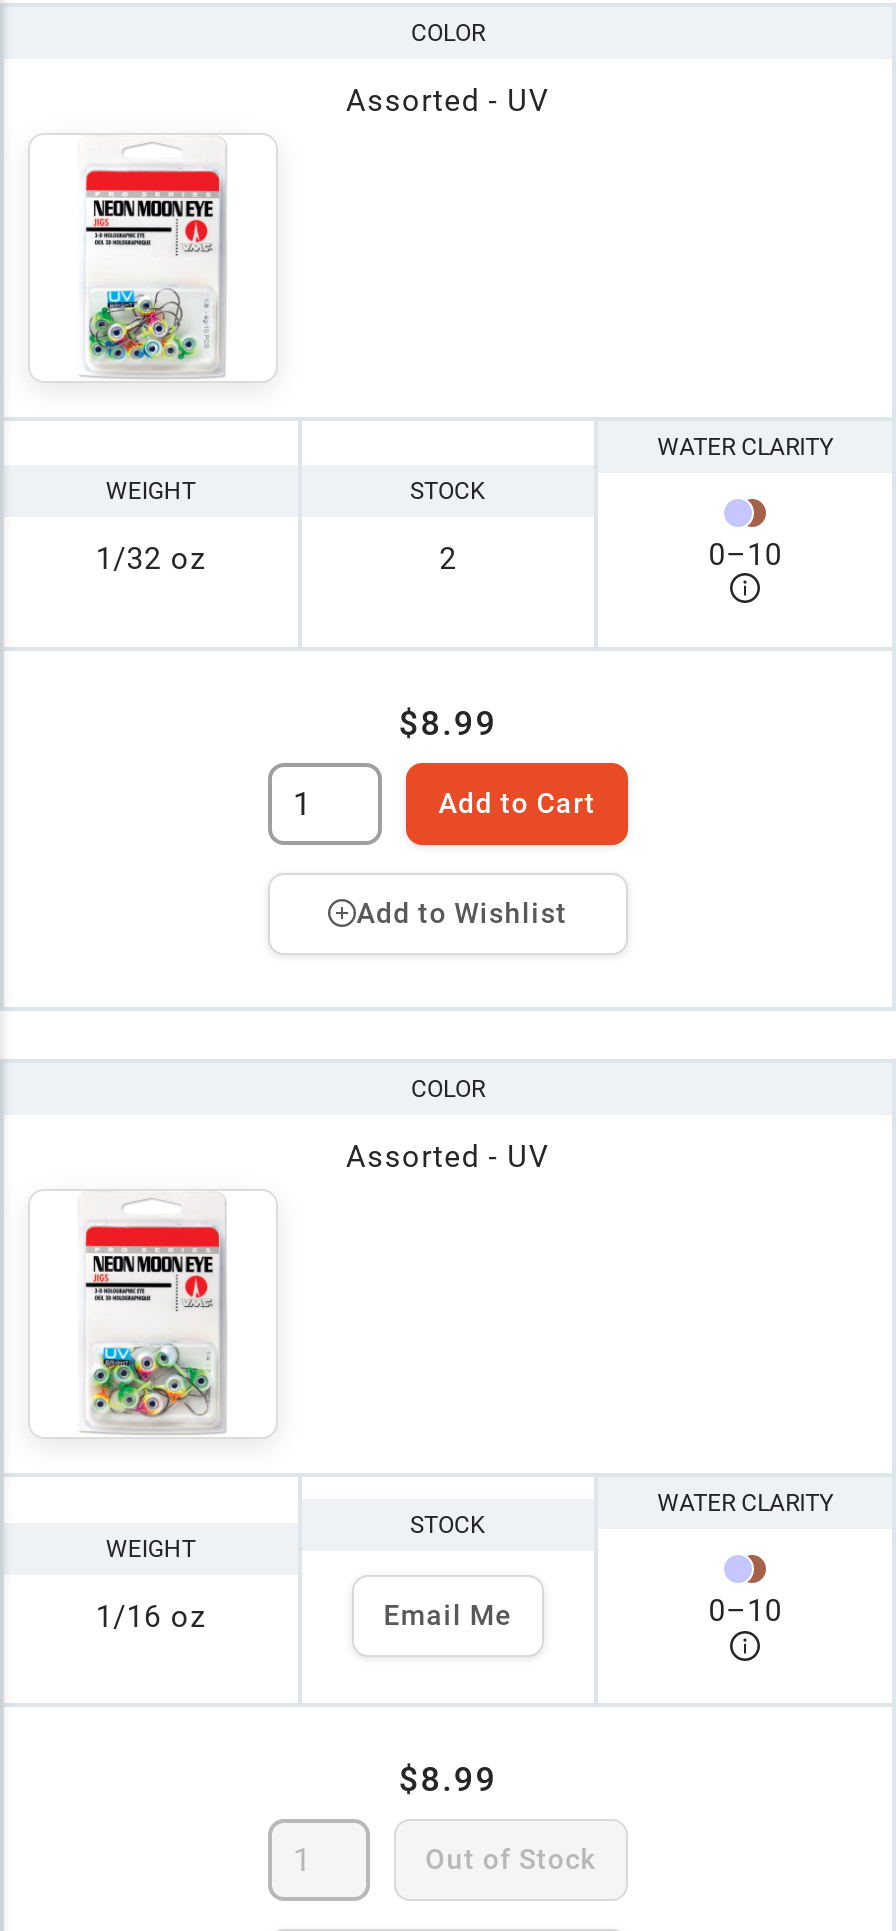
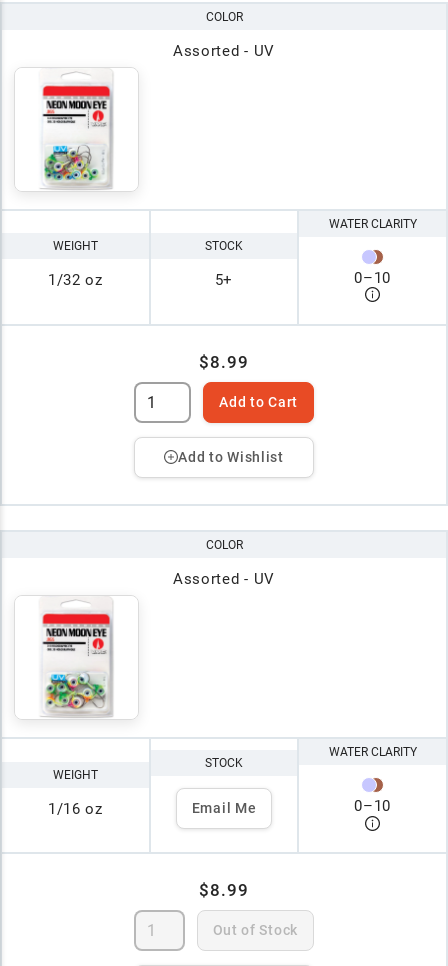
[439,541,457,577] 2 -> [215,271,233,289] 5+

